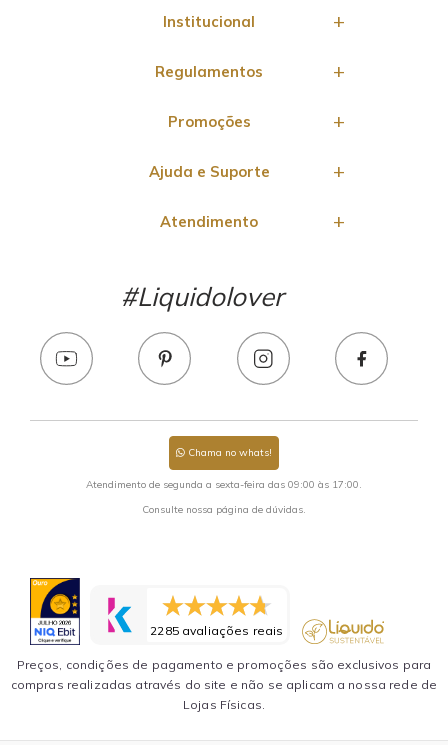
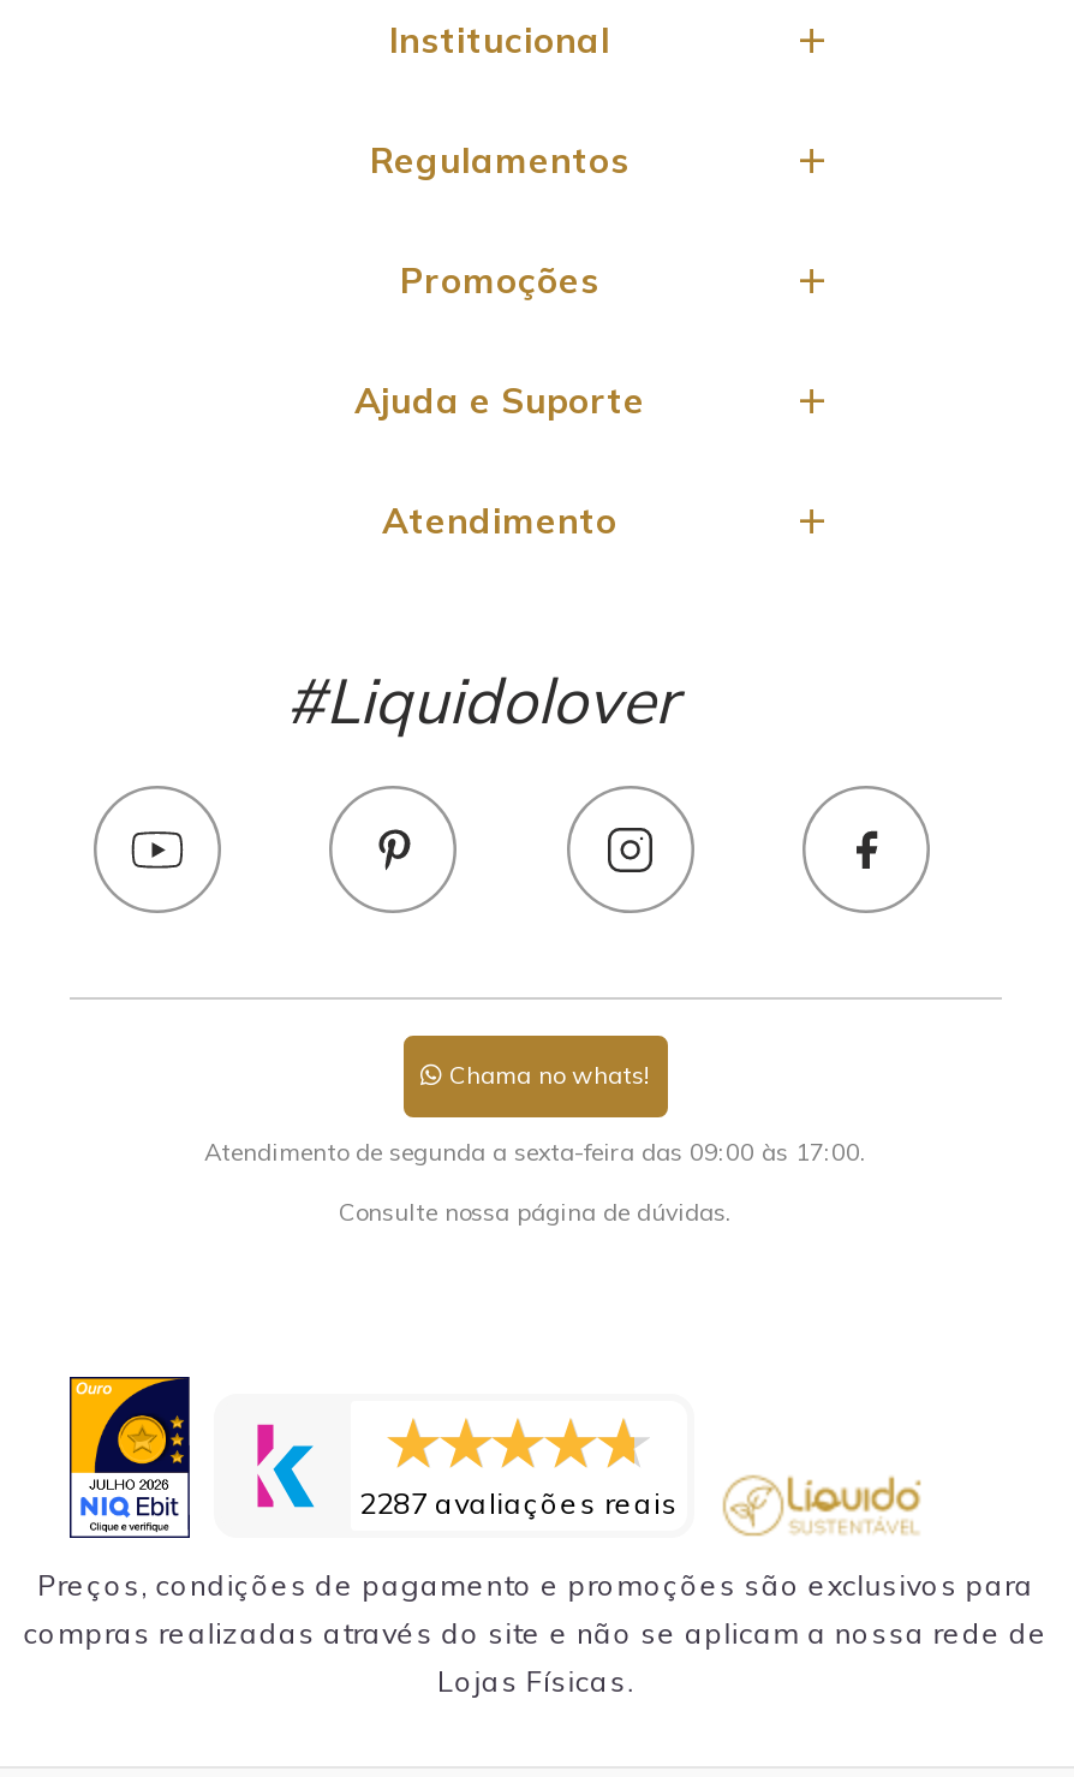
[150,623,283,638] 2285 avaliações reais -> [359,1486,678,1522] 2287 avaliações reais

